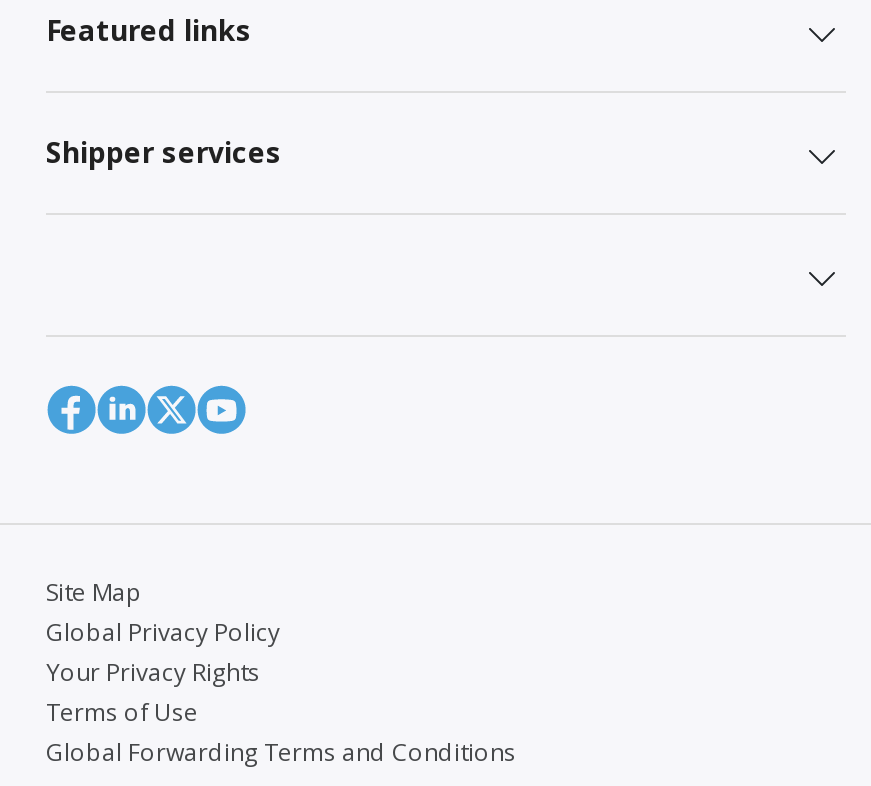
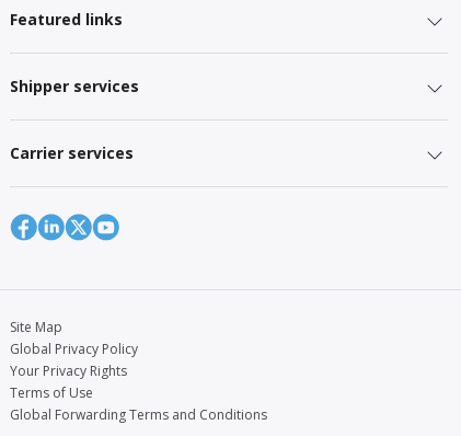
none -> [10,143,134,164] Carrier services

